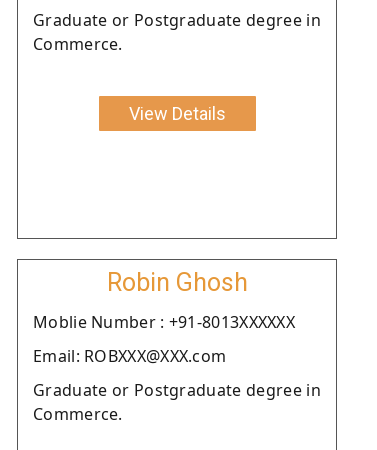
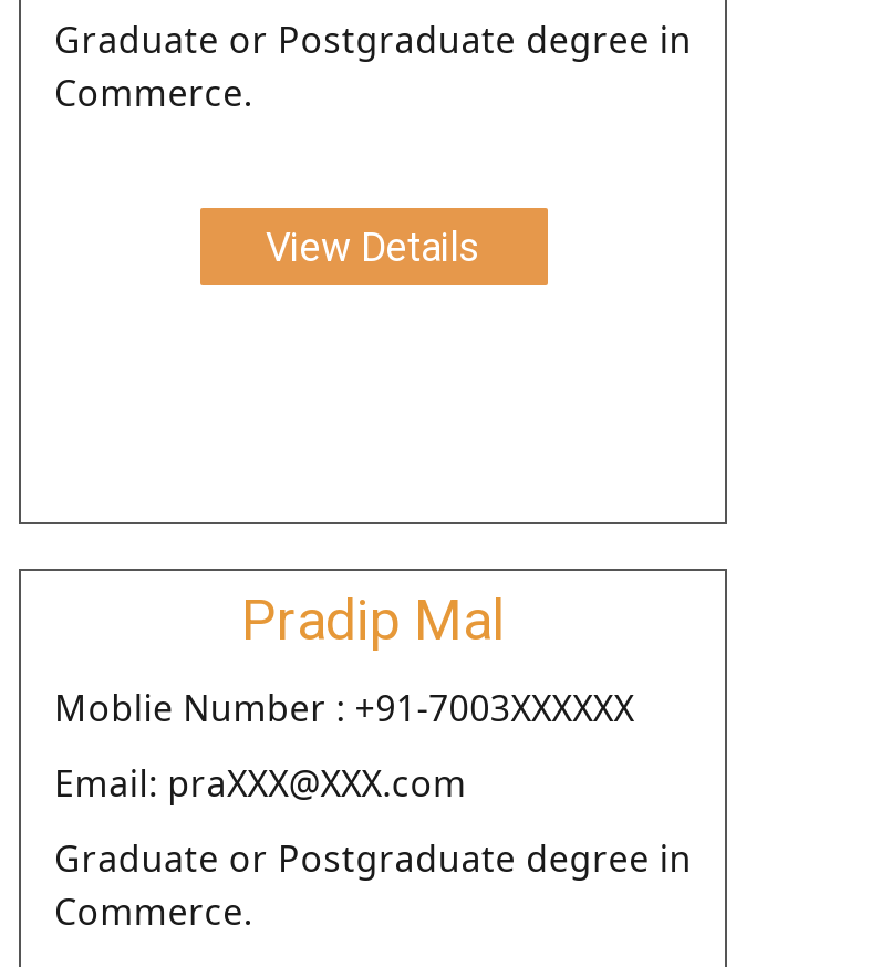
[106,268,247,297] Robin Ghosh -> [241,588,505,652] Pradip Mal
[33,311,295,333] Moblie Number : +91-8013XXXXXX -> [54,683,634,732] Moblie Number : +91-7003XXXXXX
[33,345,226,367] Email: ROBXXX@XXX.com -> [54,759,467,807] Email: praXXX@XXX.com

